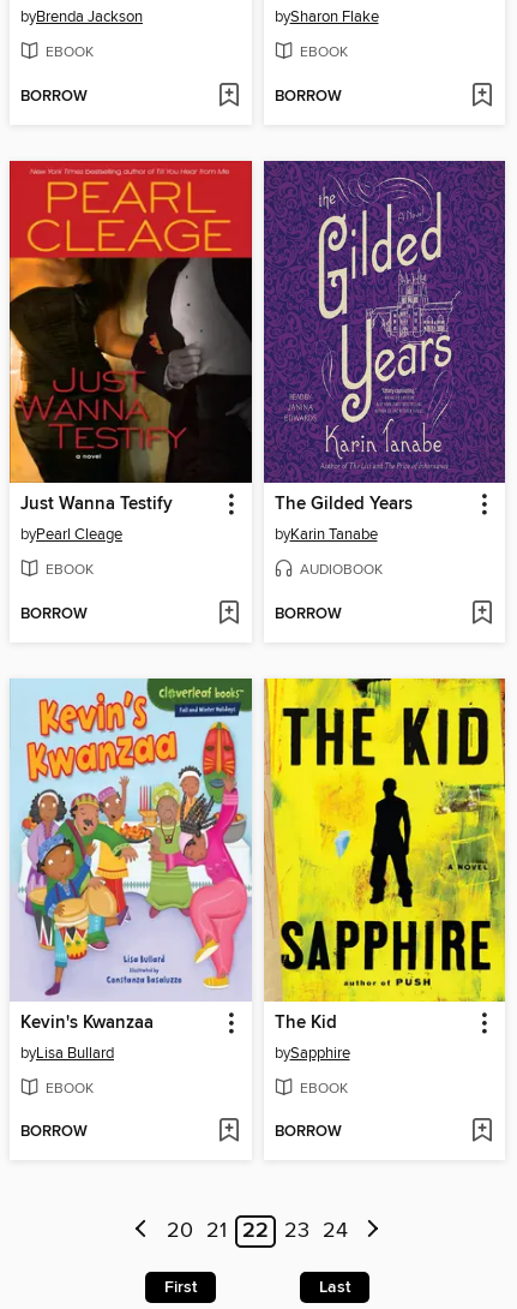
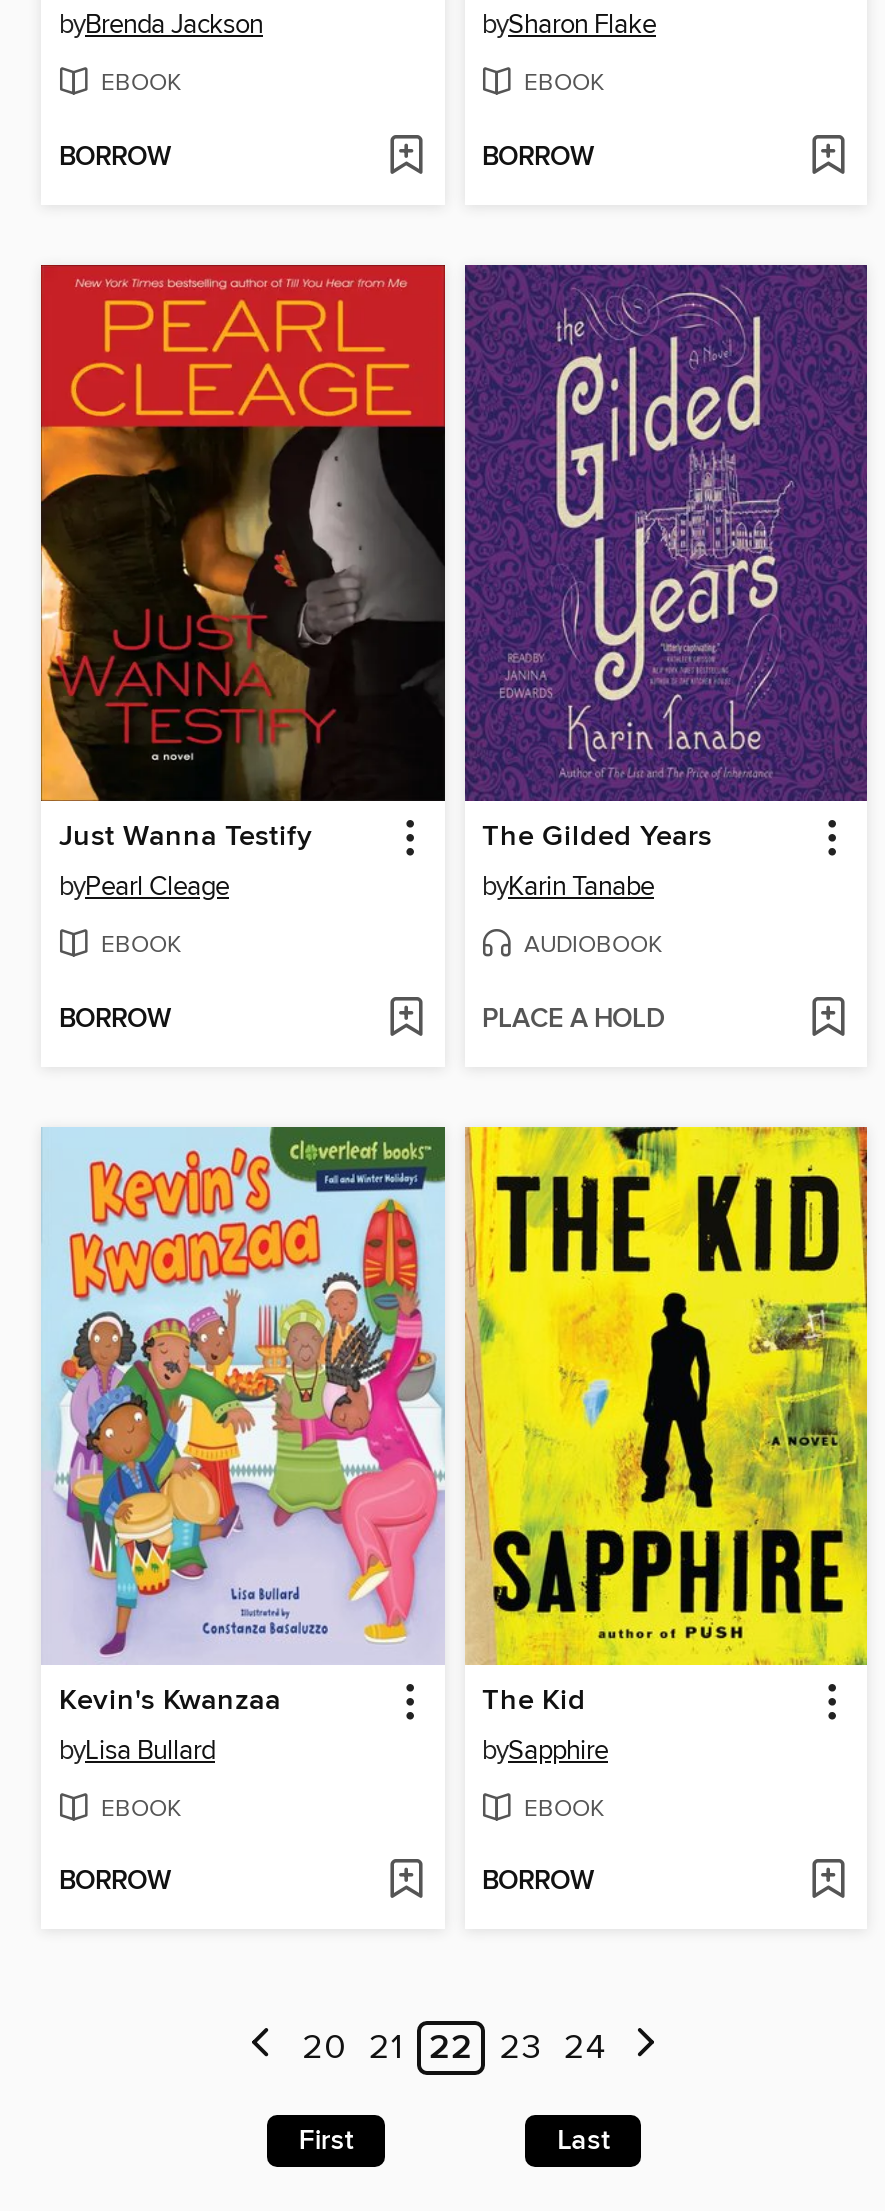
[274,604,341,624] BORROW -> [482,1003,664,1037] PLACE A HOLD

